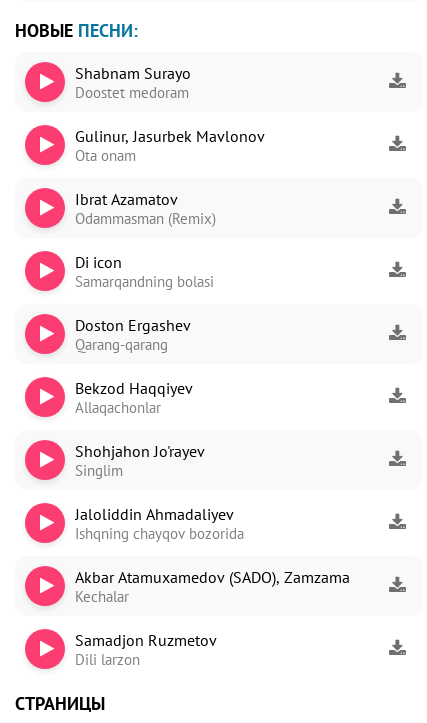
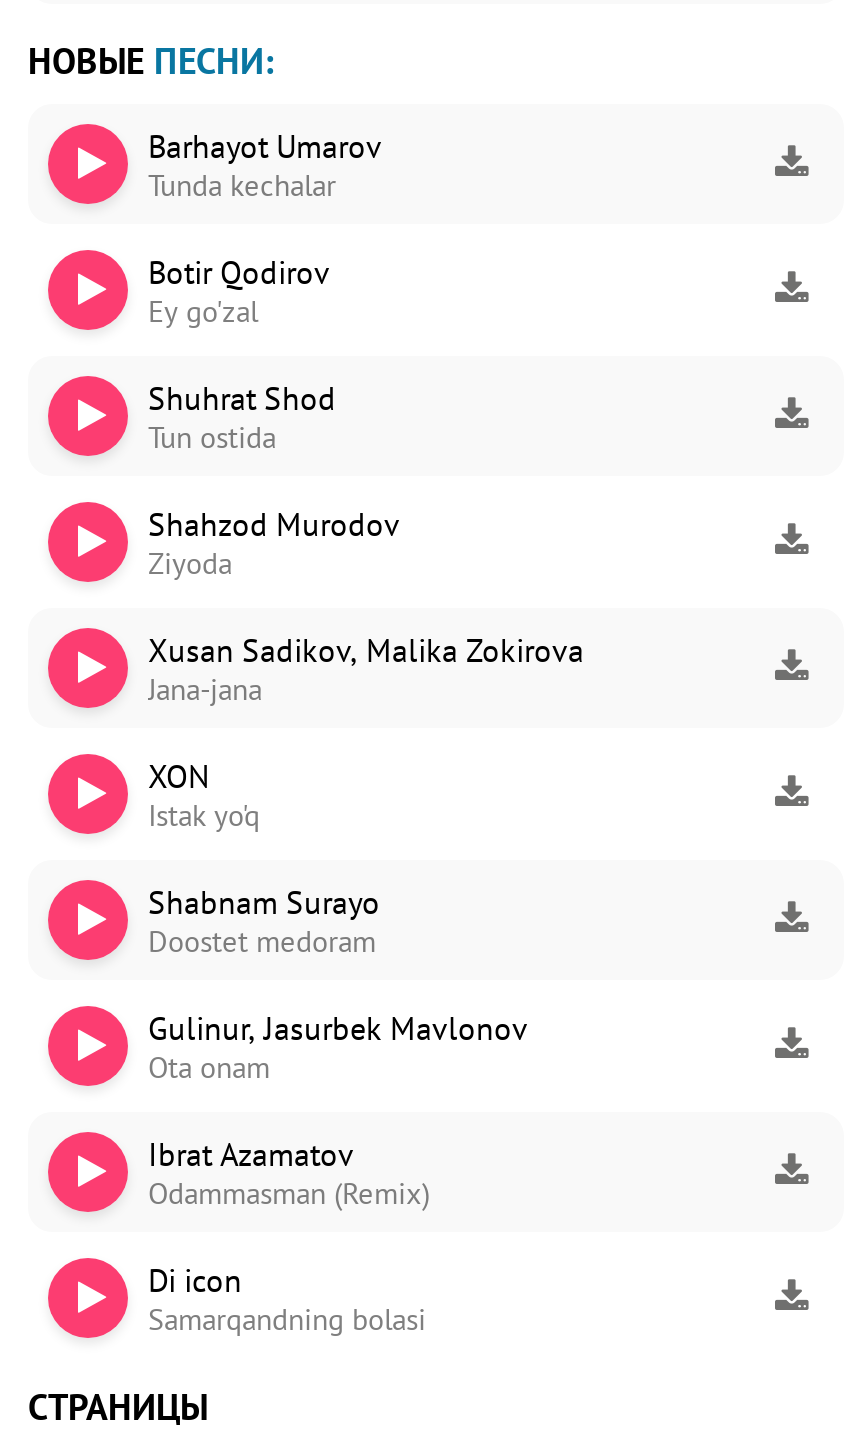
none -> [148,125,584,833] Barhayot Umarov | Tunda kechalar | Botir Qodirov | Ey go'zal | Shuhrat Shod | Tun ostida | Shahzod Murodov | Ziyoda | Xusan Sadikov, Malika Zokirova | Jana-jana | XON | Istak yo'q
moved [75,62,265,290] -> [148,881,528,1337]: Shabnam Surayo | Doostet medoram | Gulinur, Jasurbek Mavlonov | Ota onam | Ibrat Azamatov | Odammasman (Remix) | Di icon | Samarqandning bolasi
[75,314,350,668] Doston Ergashev | Qarang-qarang | Bekzod Haqqiyev | Allaqachonlar | Shohjahon Jo'rayev | Singlim | Jaloliddin Ahmadaliyev | Ishqning chayqov bozorida | Akbar Atamuxamedov (SADO), Zamzama | Kechalar | Samadjon Ruzmetov | Dili larzon -> none

